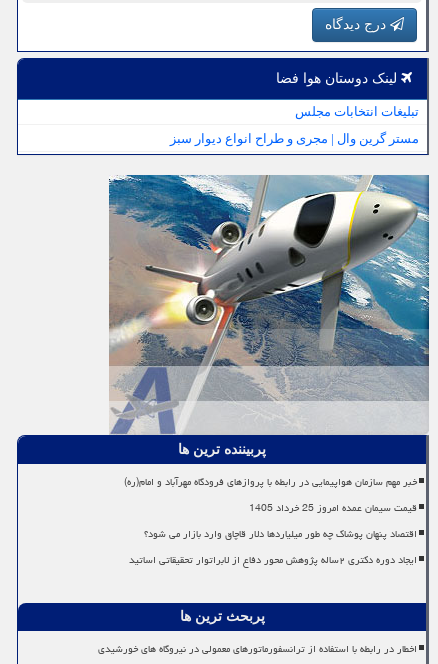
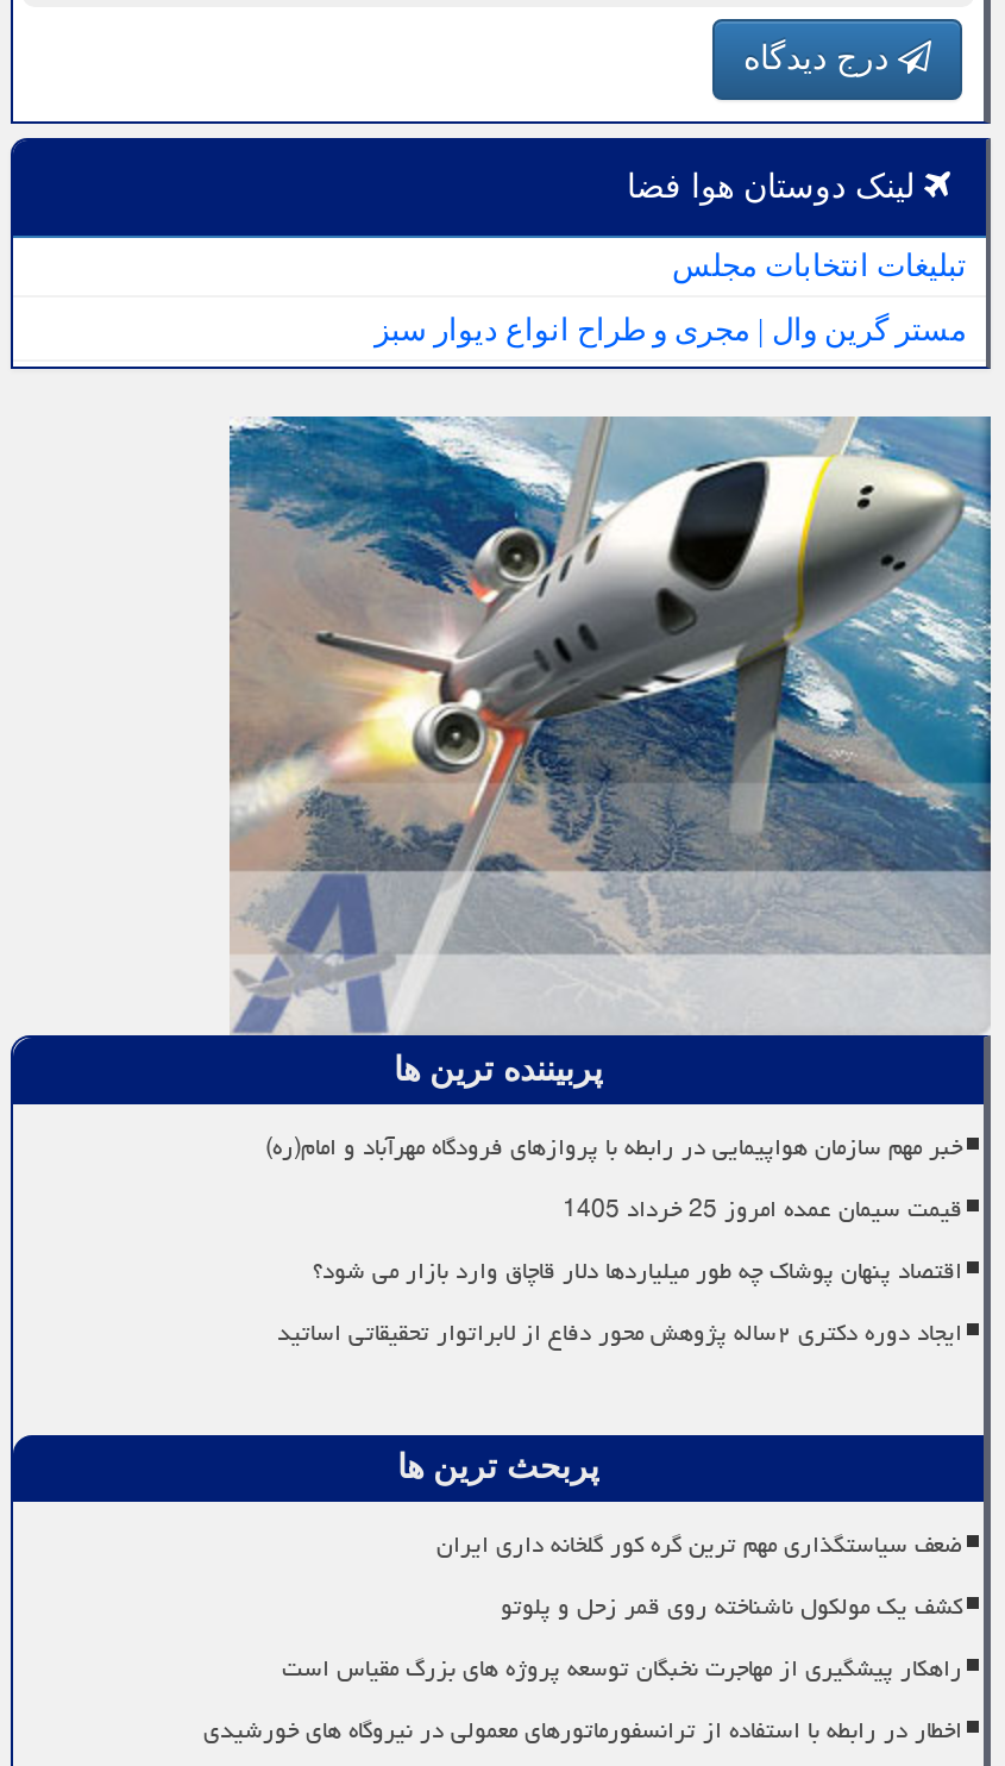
none -> [282,1521,962,1693] ضعف سیاستگذاری مهم ترین گره کور گلخانه داری ایران | کشف یک مولکول ناشناخته روی قمر زحل و پلوتو | راهکار پیشگیری از مهاجرت نخبگان توسعه پروژه های بزرگ مقیاس است

